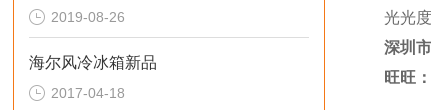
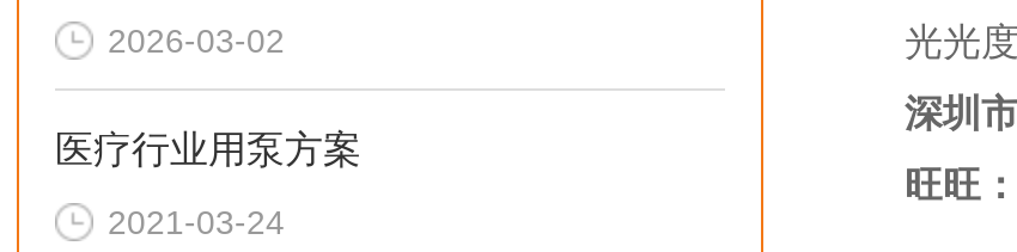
[51,9,125,25] 2019-08-26 -> [108,21,285,60] 2026-03-02
[29,54,157,71] 海尔风冷冰箱新品 -> [55,129,361,170] 医疗行业用泵方案
[51,85,125,101] 2017-04-18 -> [108,203,285,241] 2021-03-24

